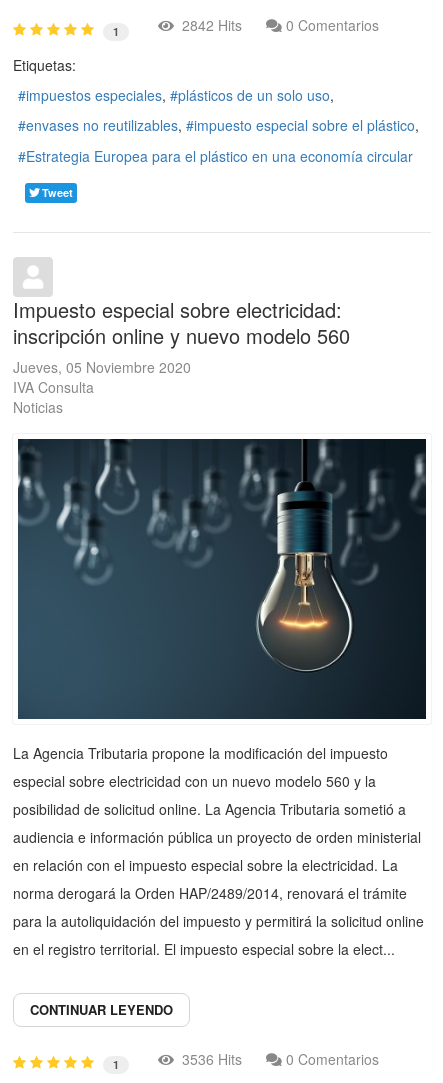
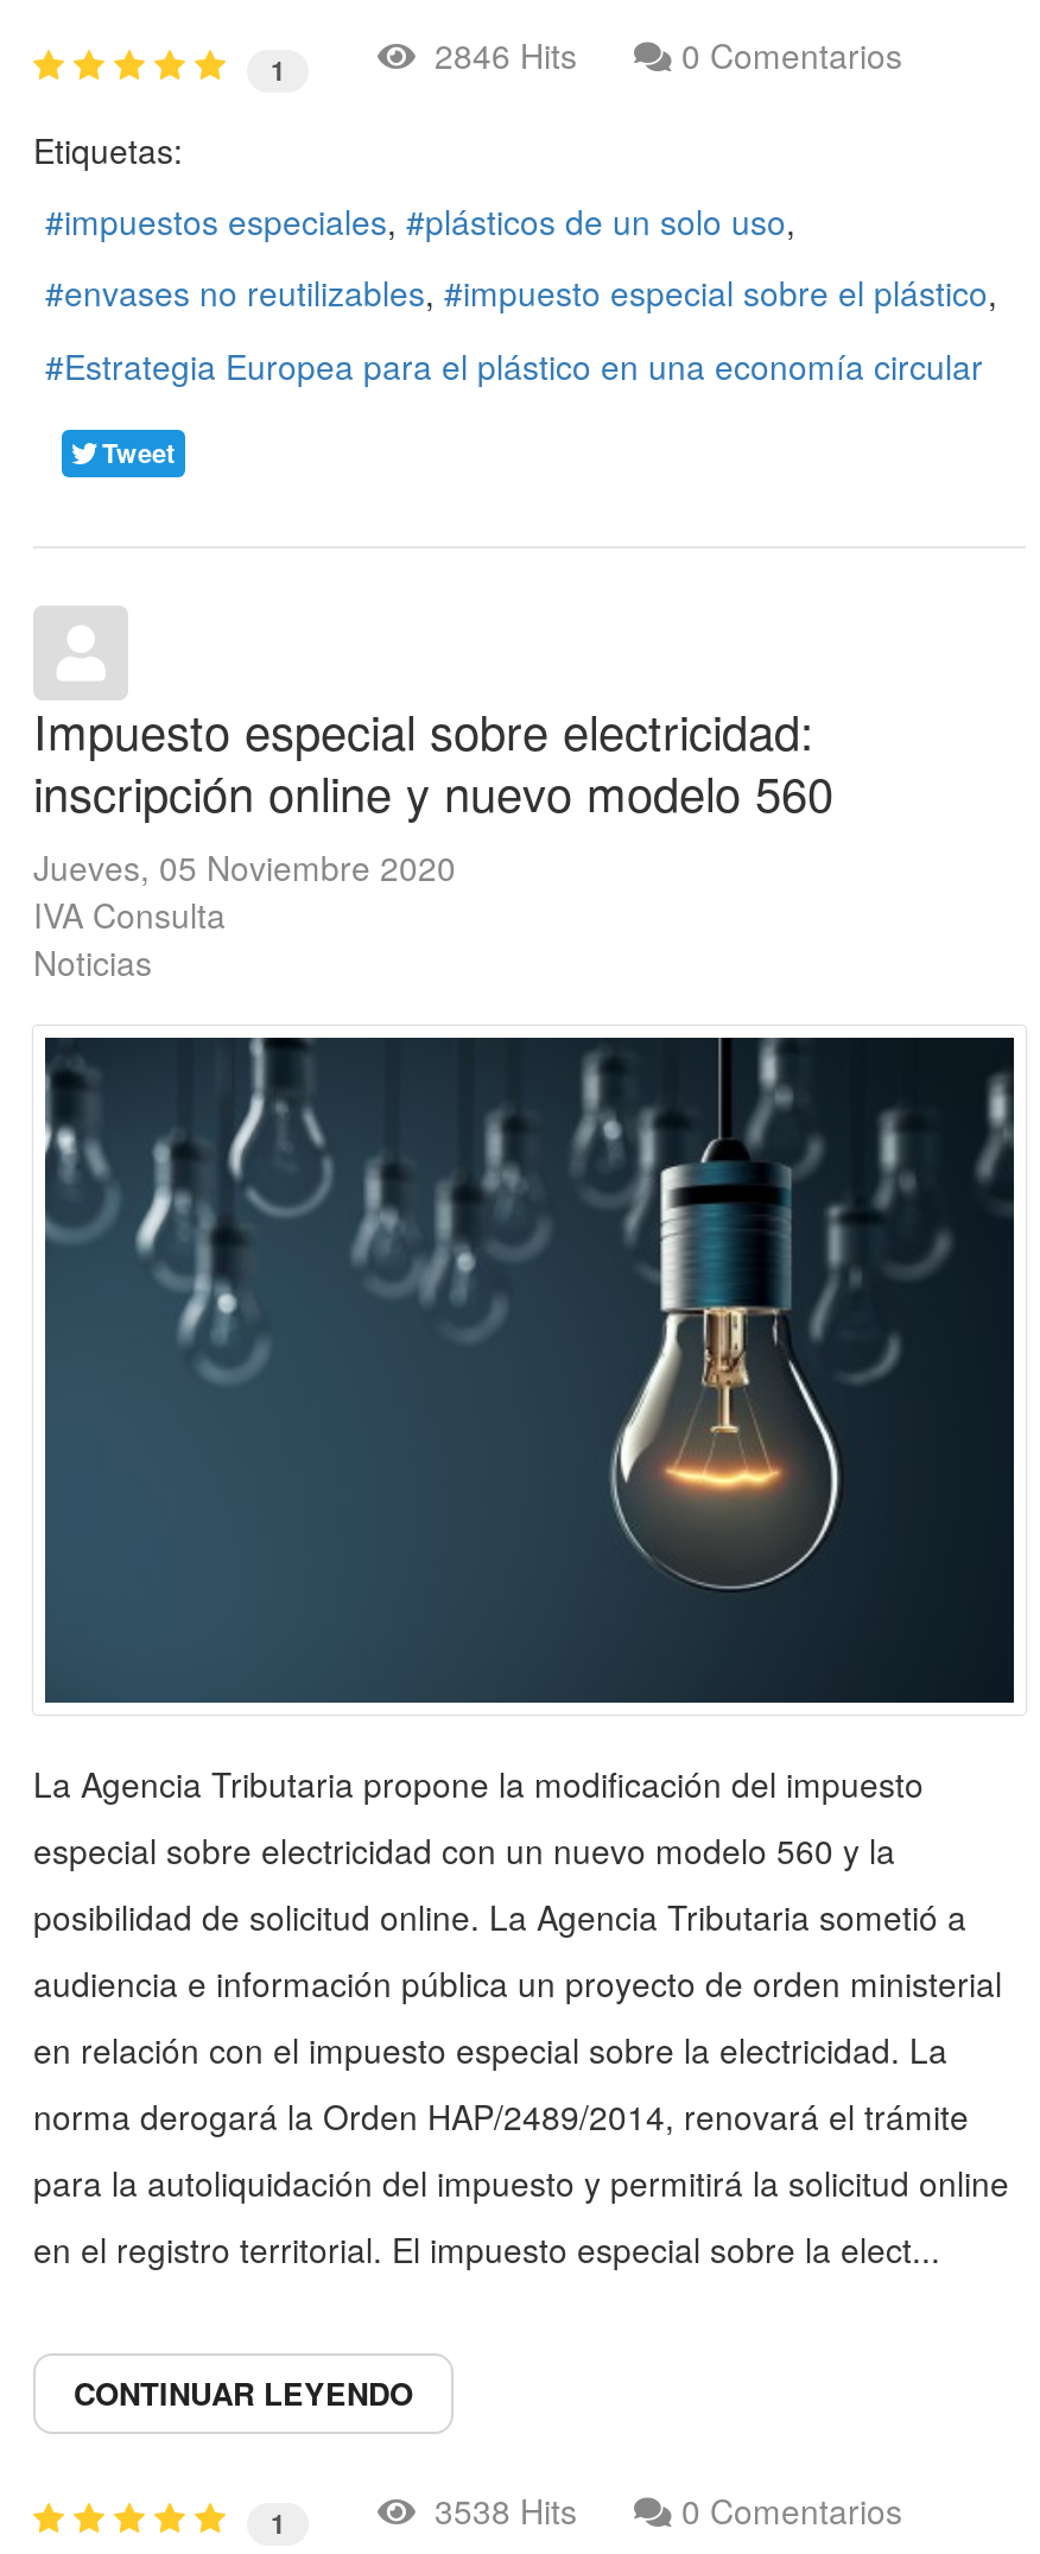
[174,15,242,35] 2842 Hits -> [416,32,577,79] 2846 Hits
[174,1049,242,1069] 3536 Hits -> [416,2486,577,2534] 3538 Hits

